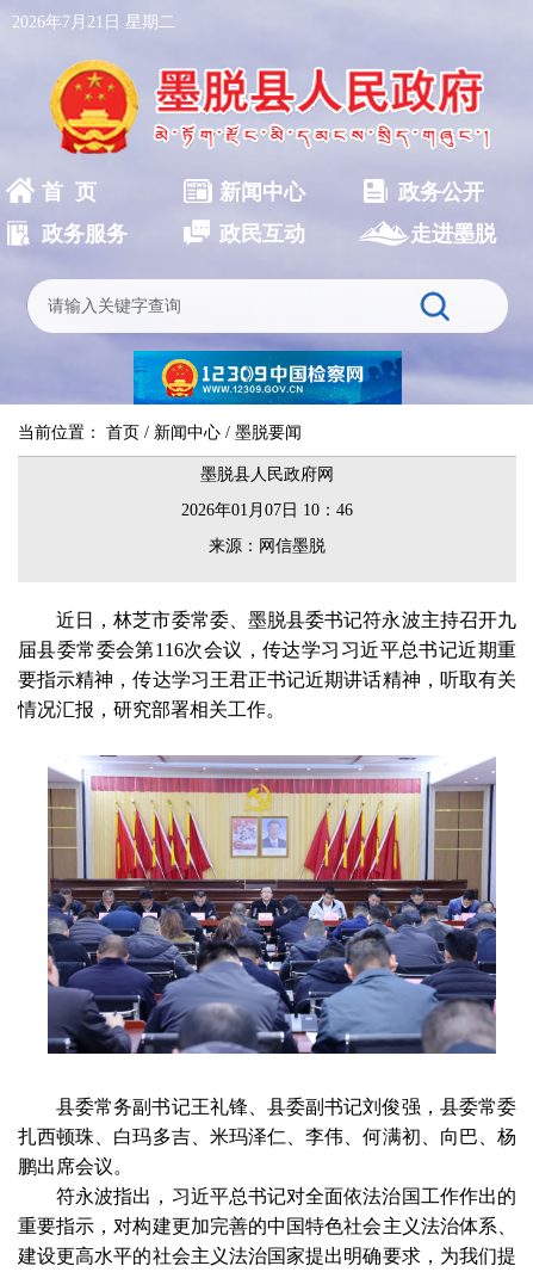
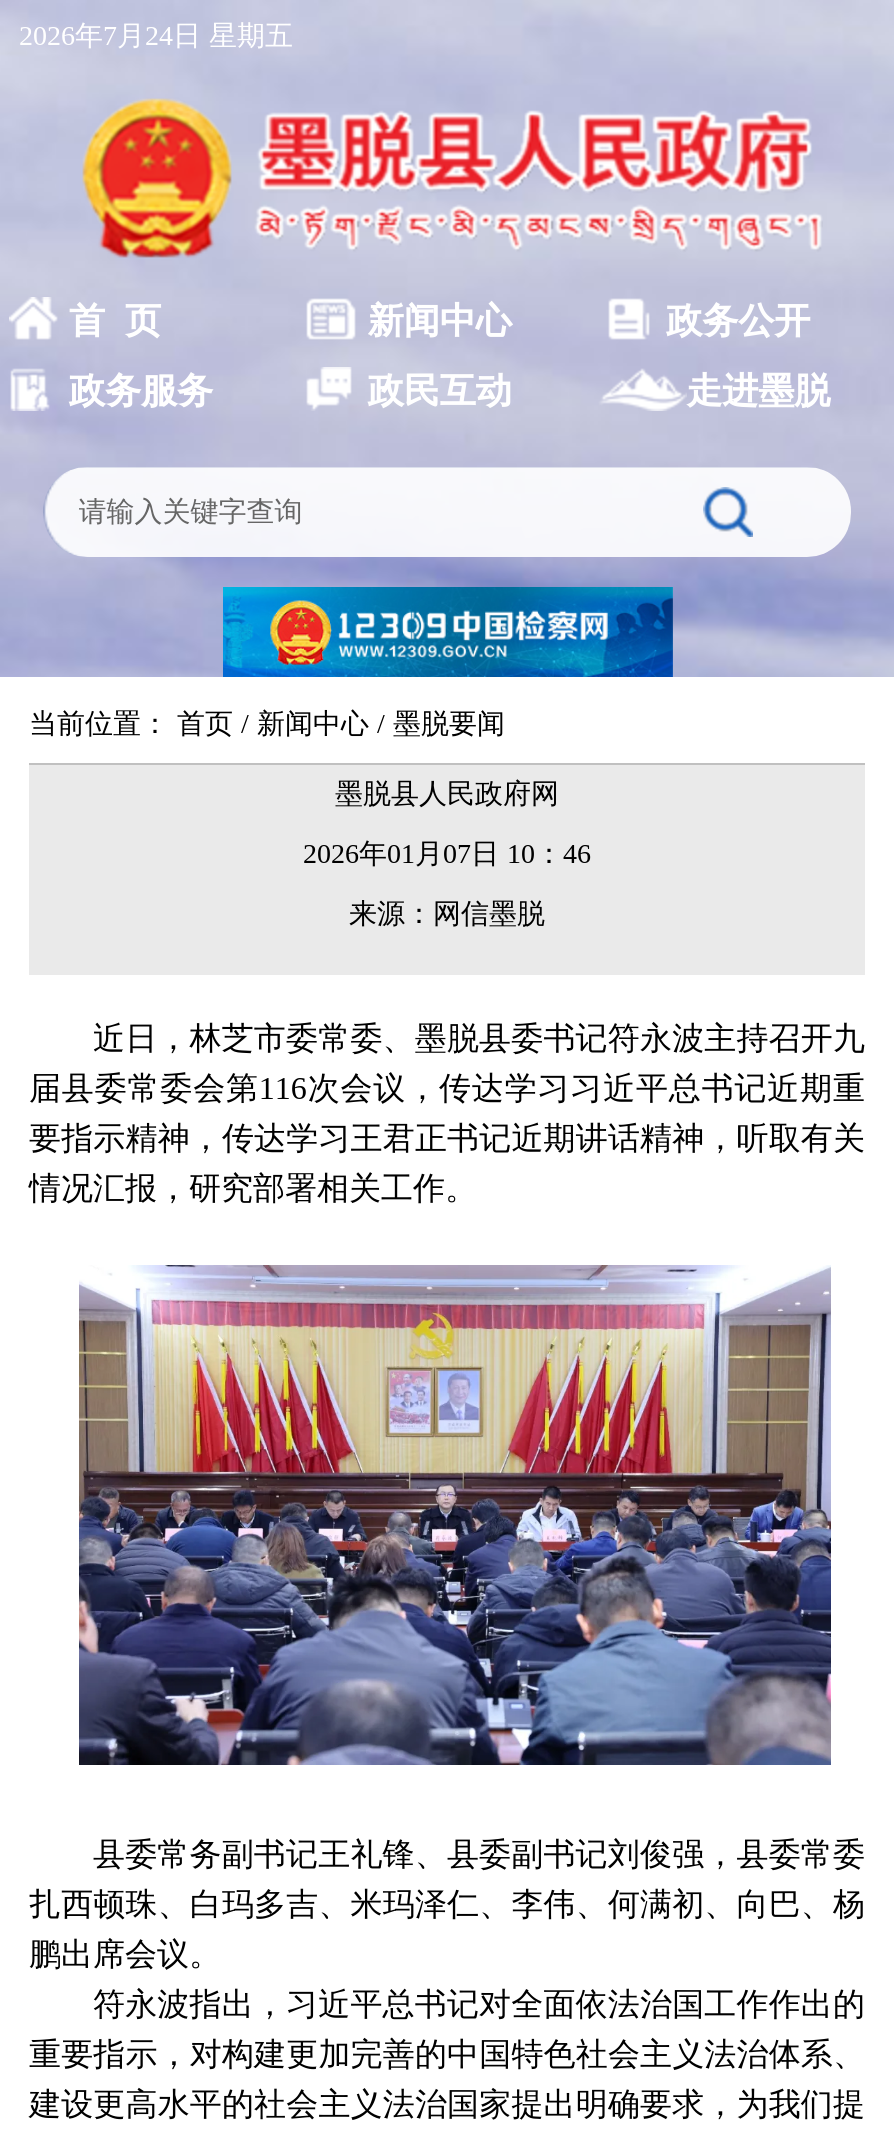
[12,13,175,31] 2026年7月21日 星期二 -> [19,21,293,51] 2026年7月24日 星期五

